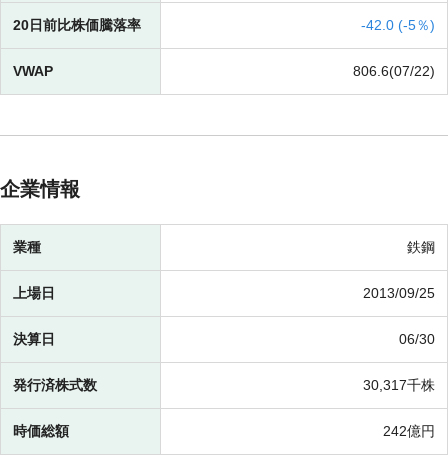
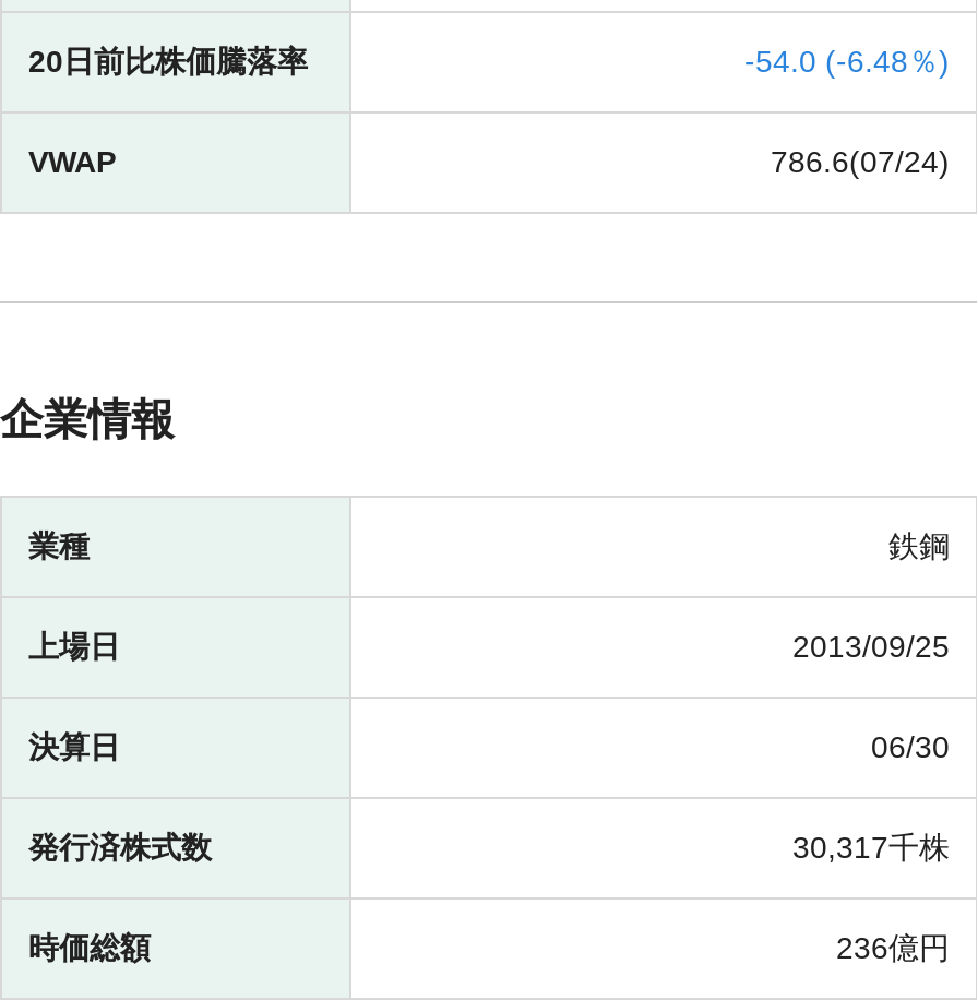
[361,17,435,33] -42.0 (-5％) -> [744,45,950,79] -54.0 (-6.48％)
[353,63,435,79] 806.6(07/22) -> [771,145,950,180] 786.6(07/24)
[383,423,435,439] 242億円 -> [836,931,950,966] 236億円

